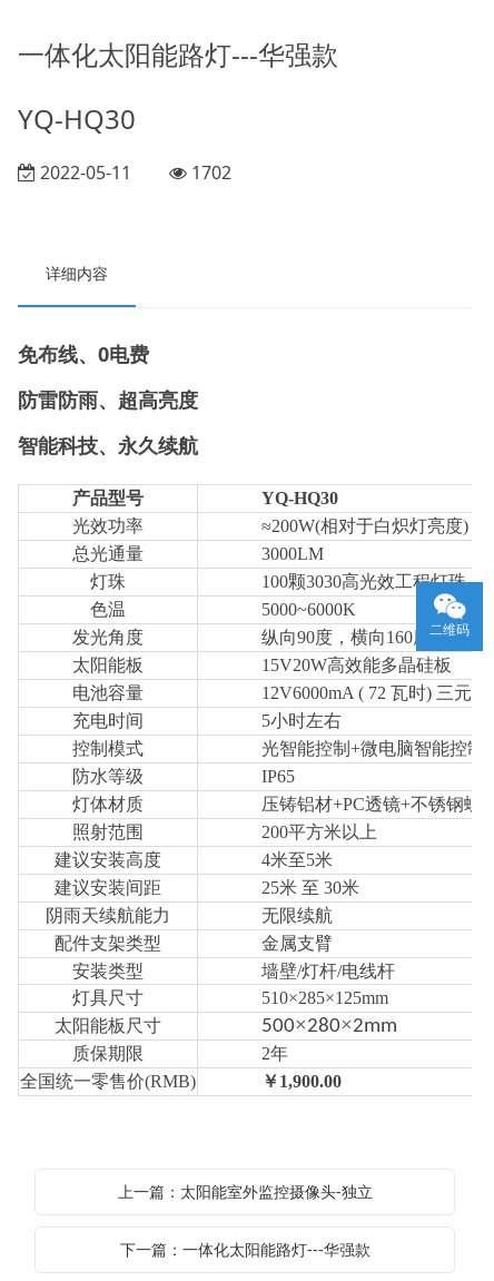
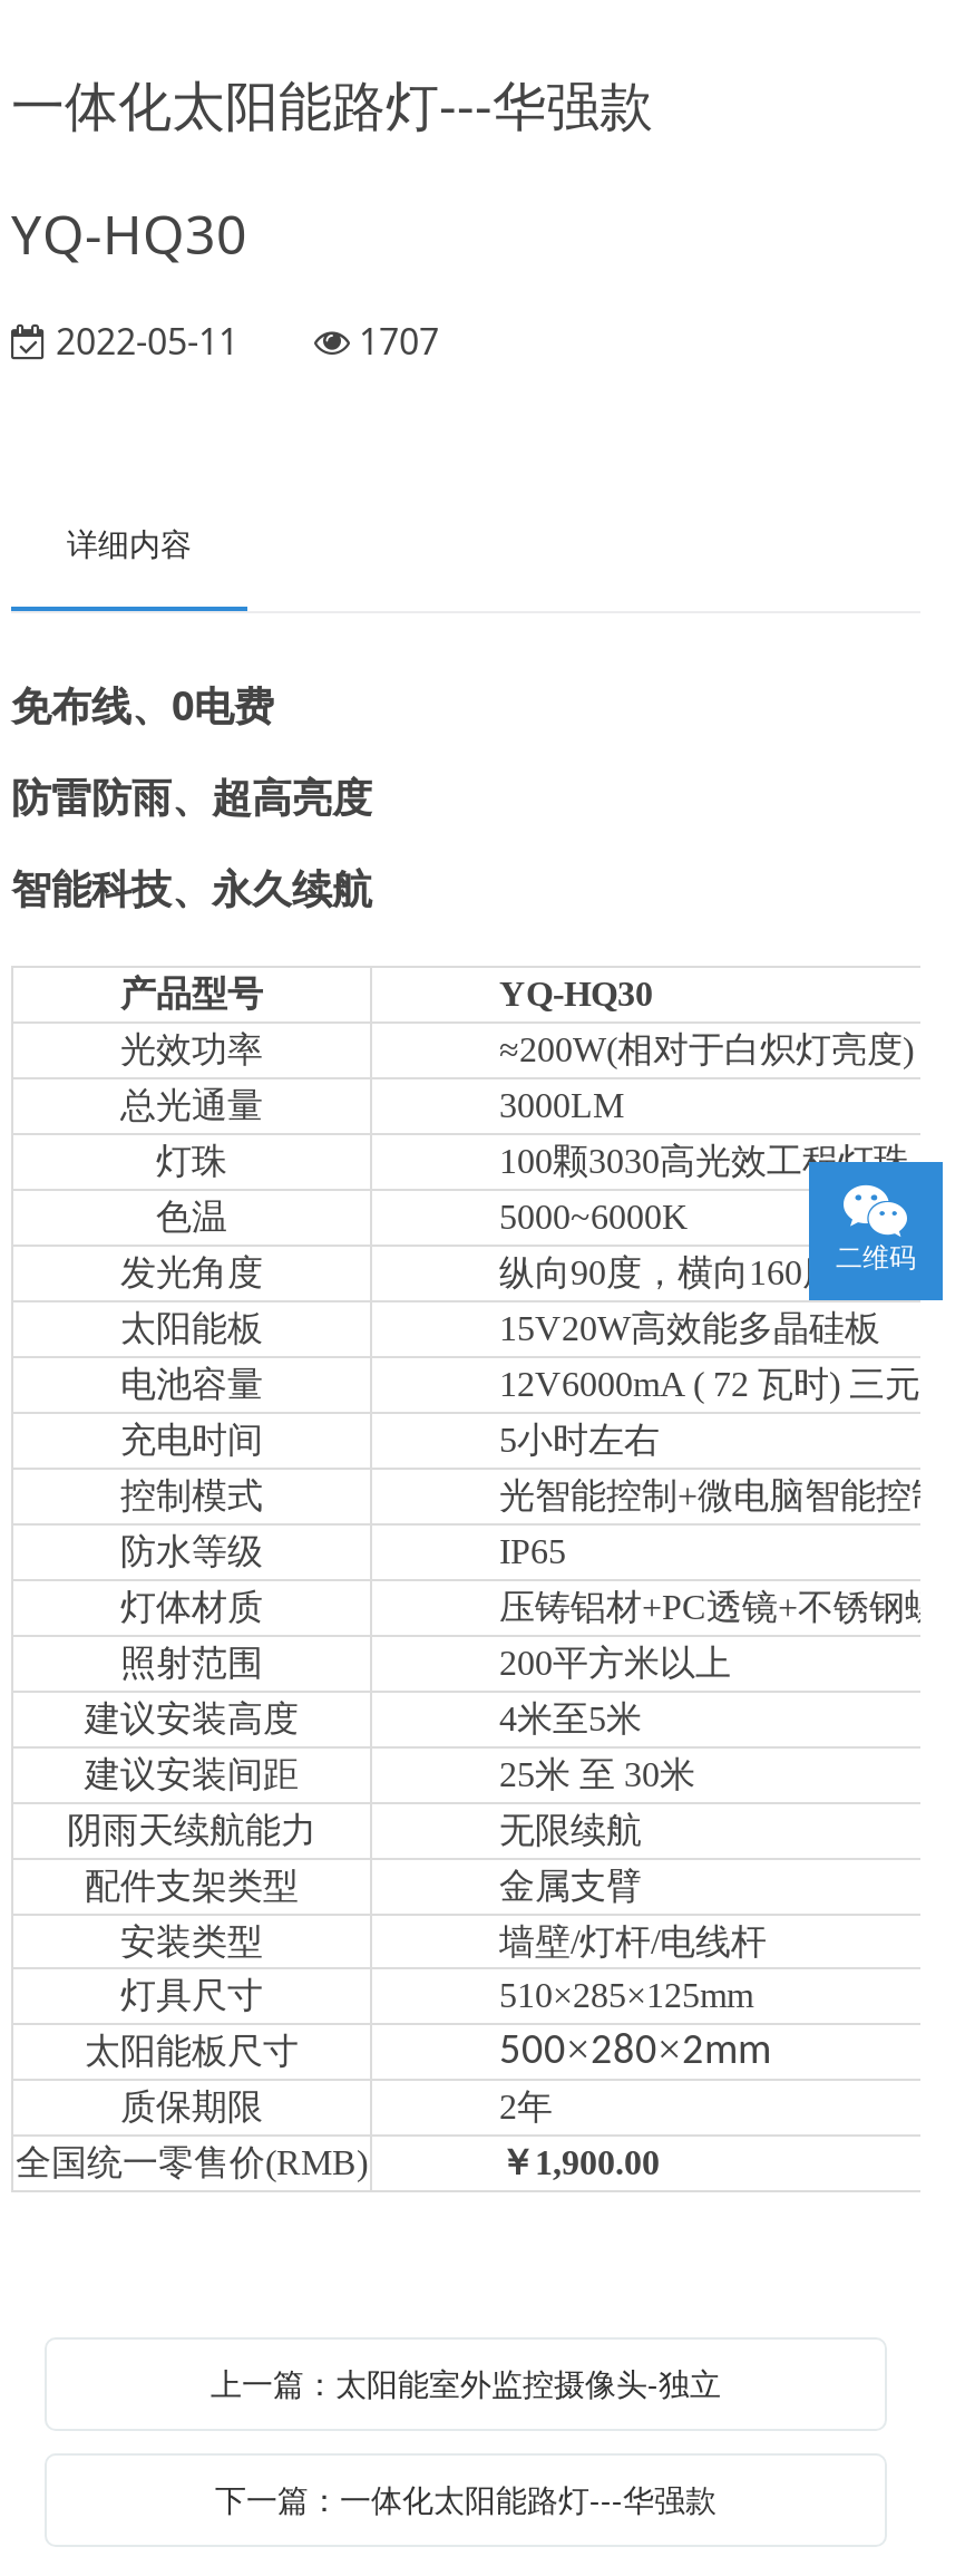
[187,160,231,185] 1702 -> [350,317,439,366] 1707

